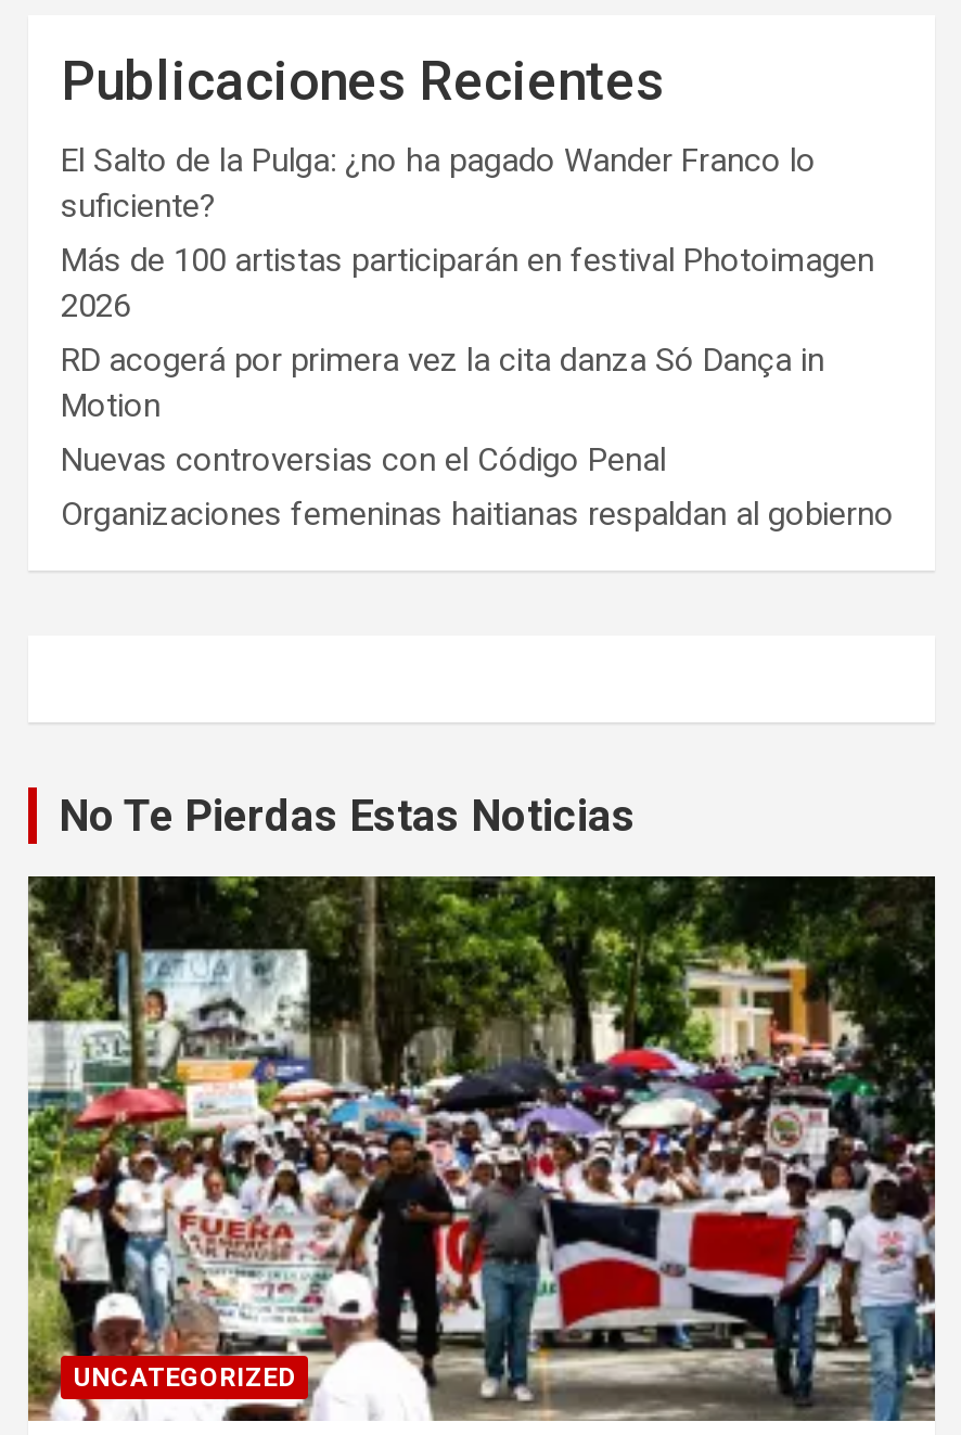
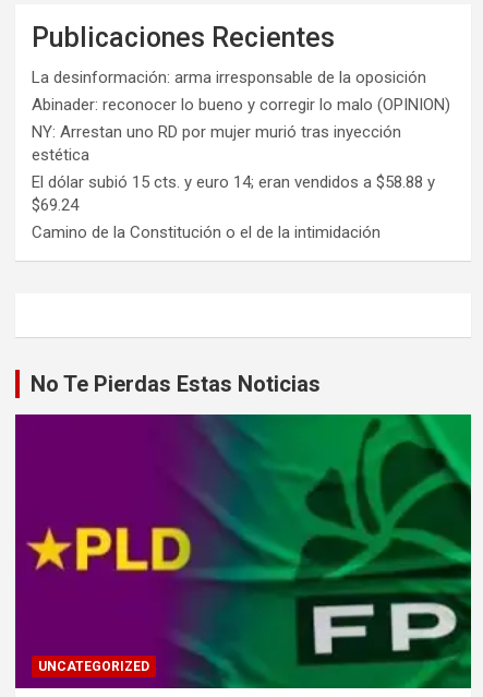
[61,142,894,534] El Salto de la Pulga: ¿no ha pagado Wander Franco lo | suficiente? | Más de 100 artistas participarán en festival Photoimagen | 2026 | RD acogerá por primera vez la cita danza Só Dança in | Motion | Nuevas controversias con el Código Penal | Organizaciones femeninas haitianas respaldan al gobierno -> [32,67,450,242] La desinformación: arma irresponsable de la oposición | Abinader: reconocer lo bueno y corregir lo malo (OPINION) | NY: Arrestan uno RD por mujer murió tras inyección | estética | El dólar subió 15 cts. y euro 14; eran vendidos a $58.88 y | $69.24 | Camino de la Constitución o el de la intimidación
[26,873,937,1424] [image] -> [14,413,472,689] [image]

